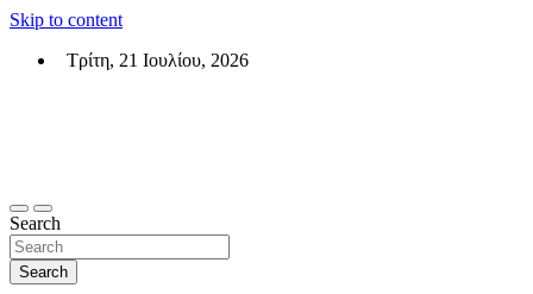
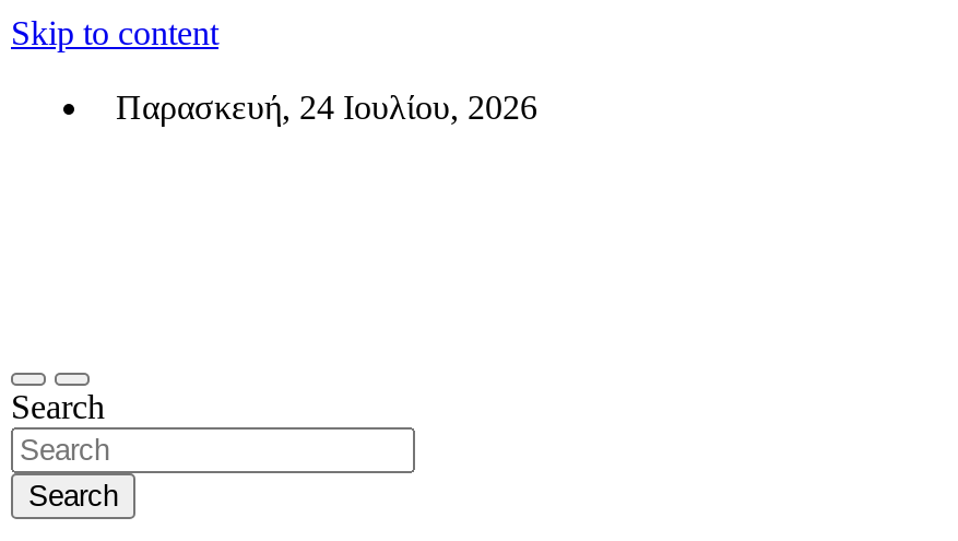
[57,50,249,70] Τρίτη, 21 Ιουλίου, 2026 -> [98,89,537,126] Παρασκευή, 24 Ιουλίου, 2026

